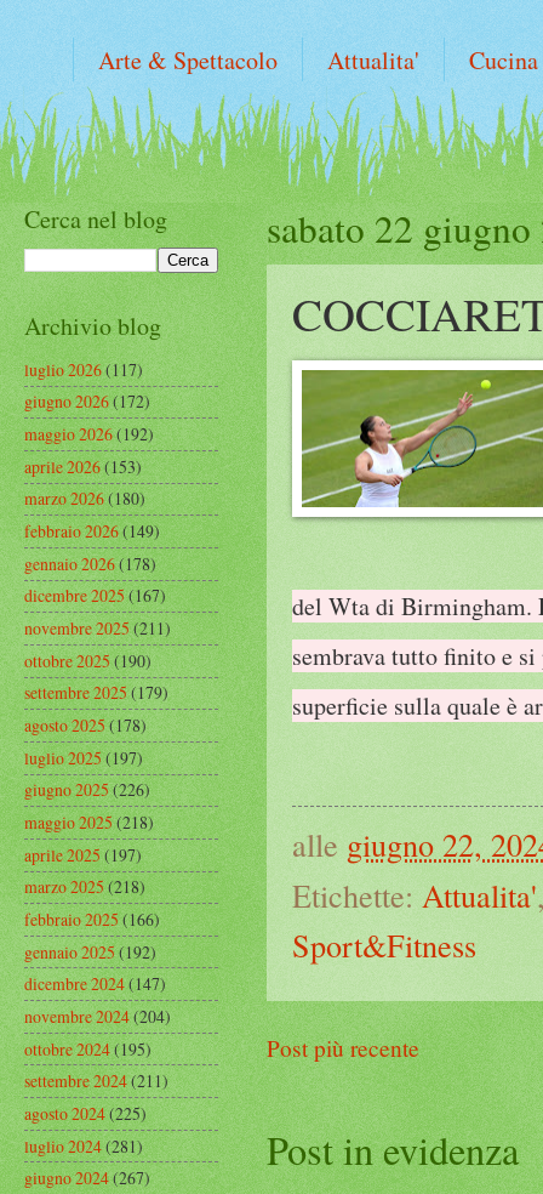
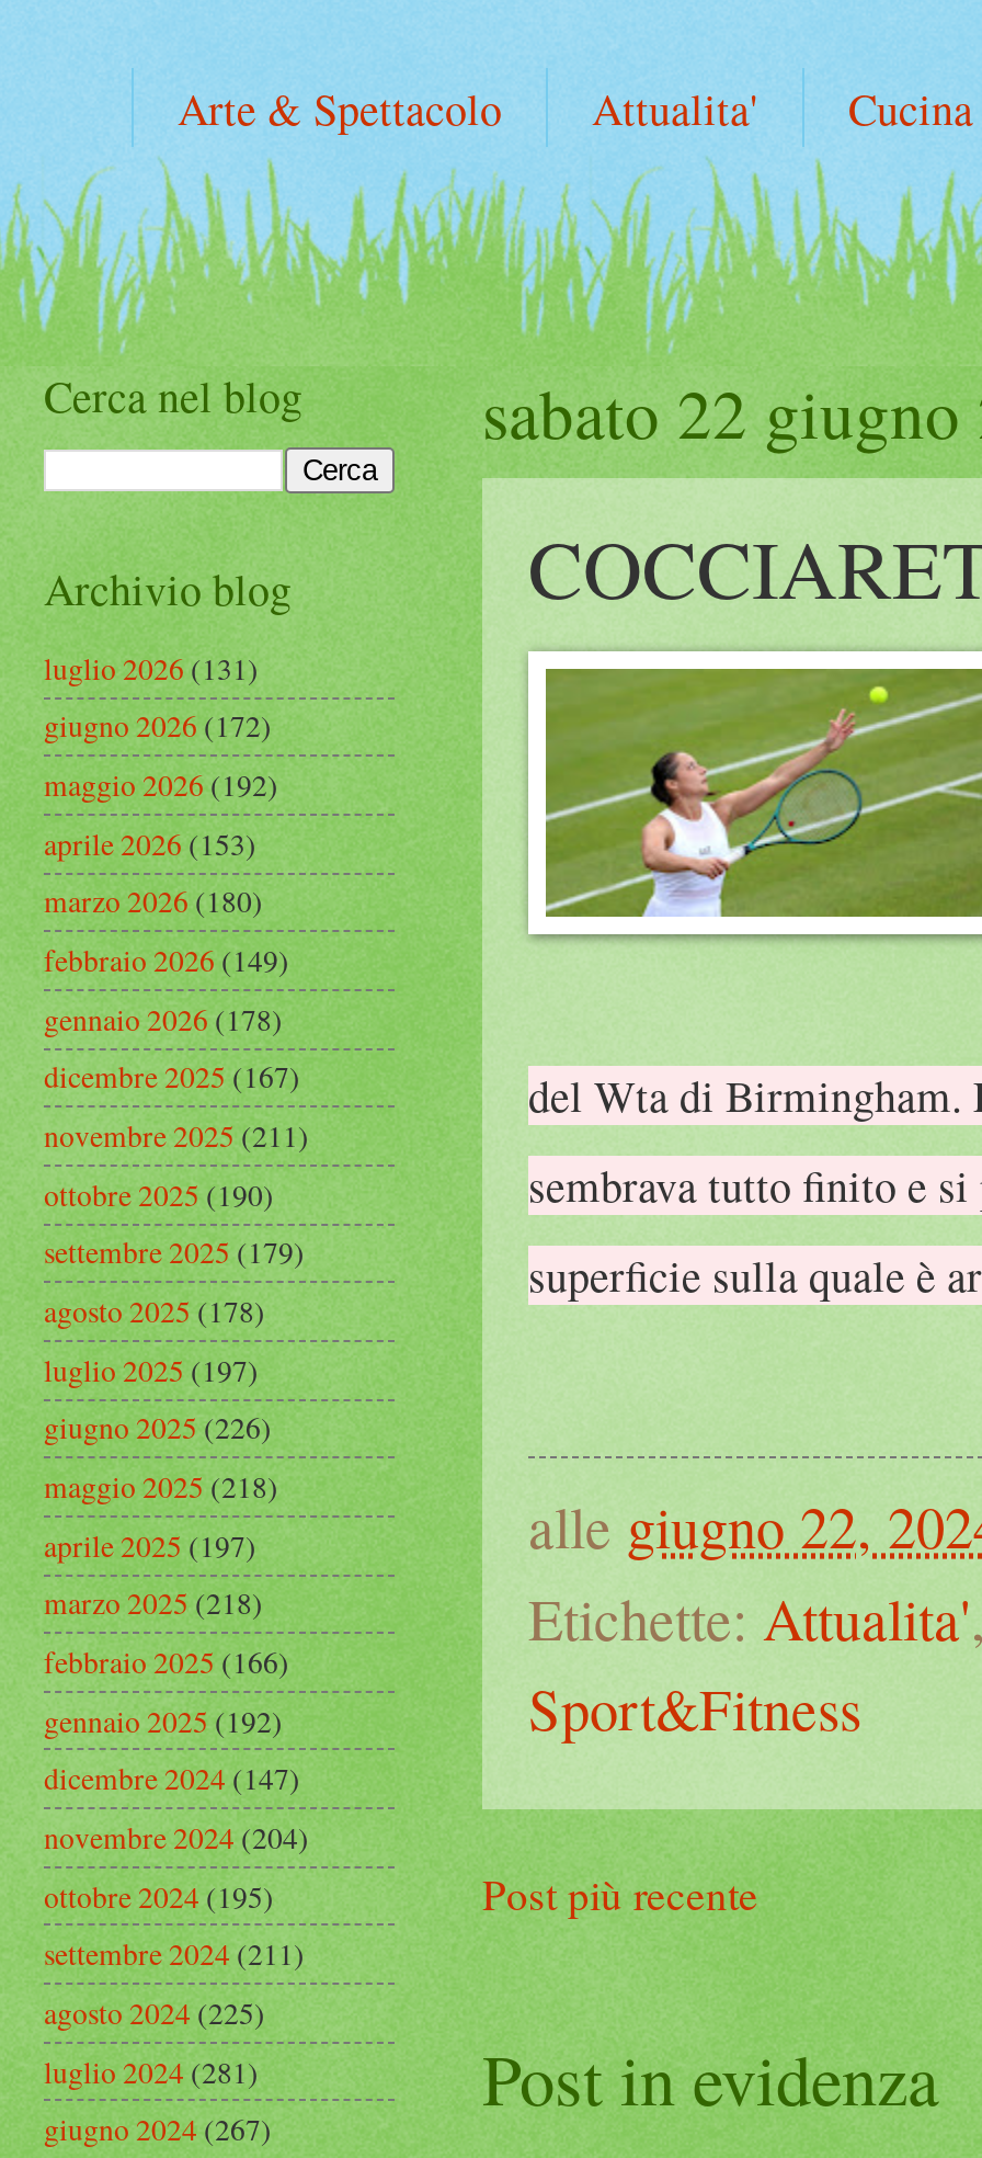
[24,358,143,381] luglio 2026 (117) -> [44,647,259,688] luglio 2026 (131)

